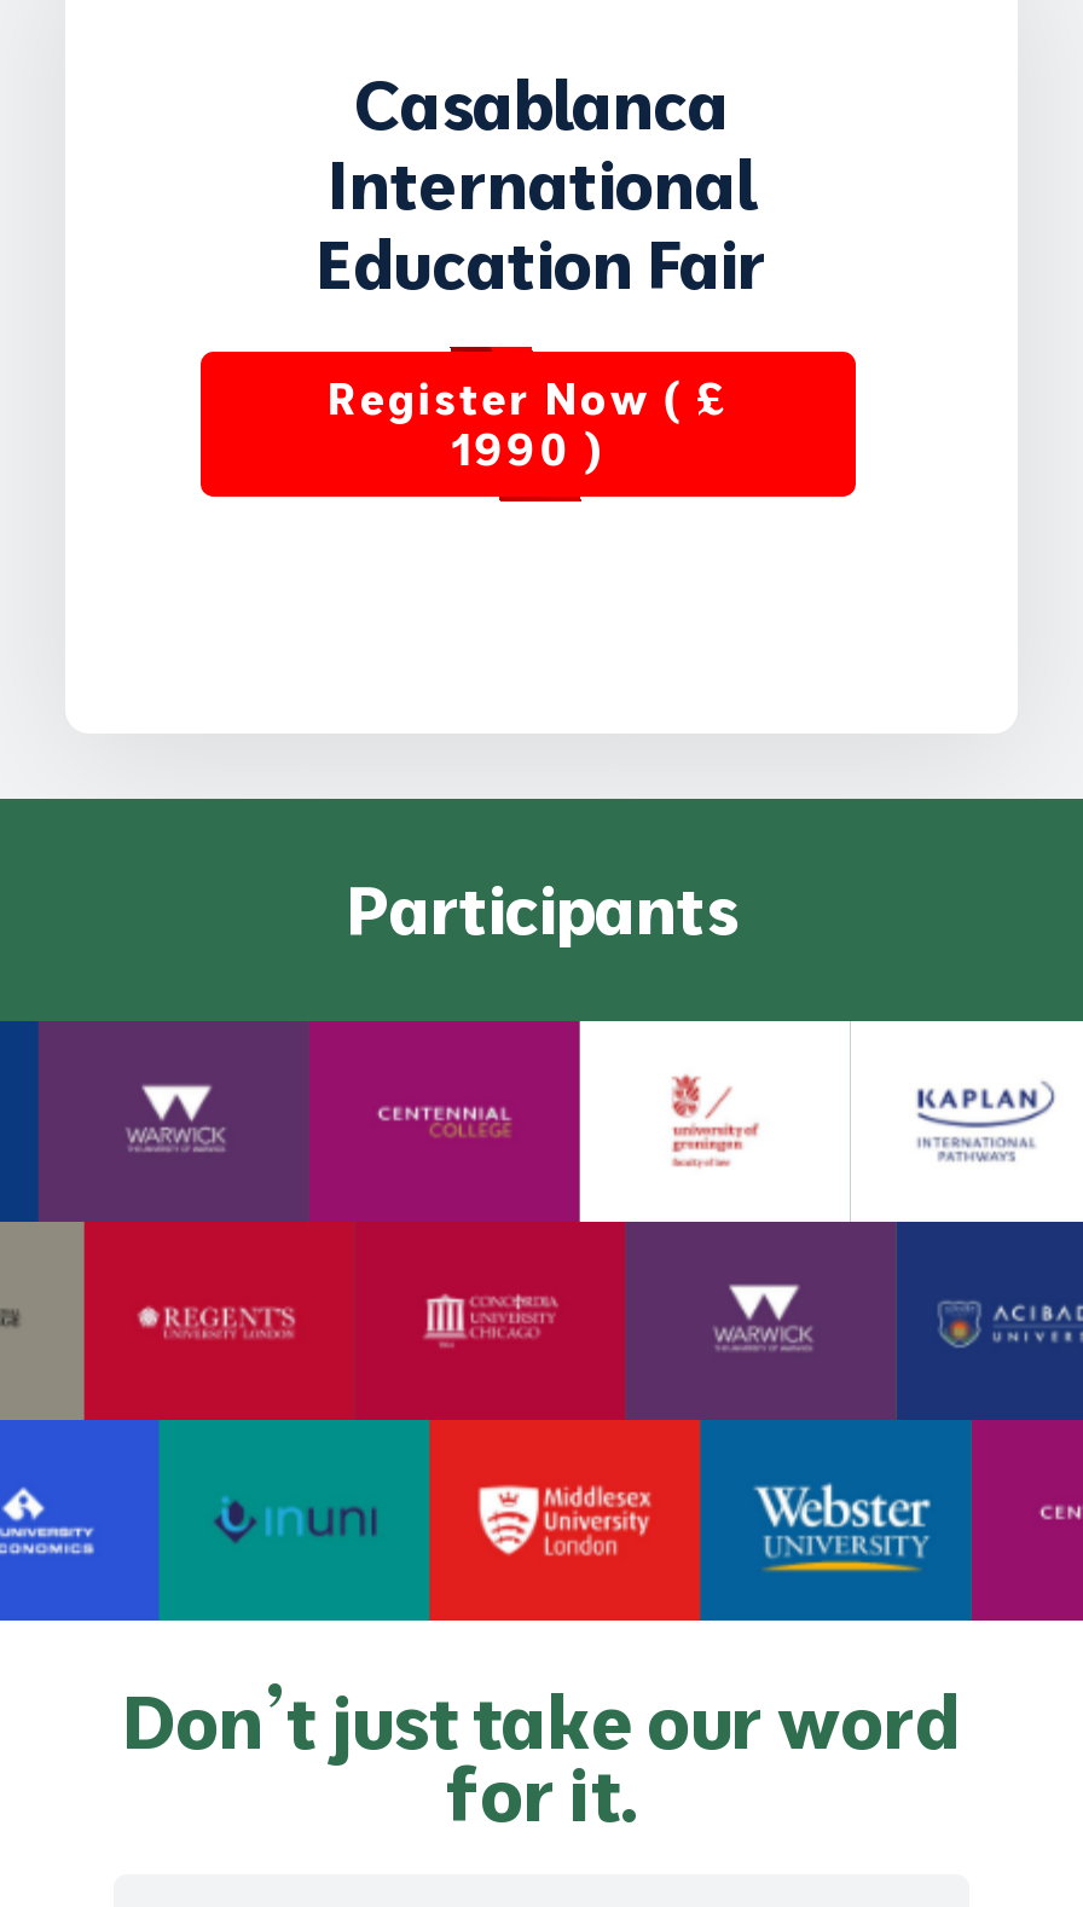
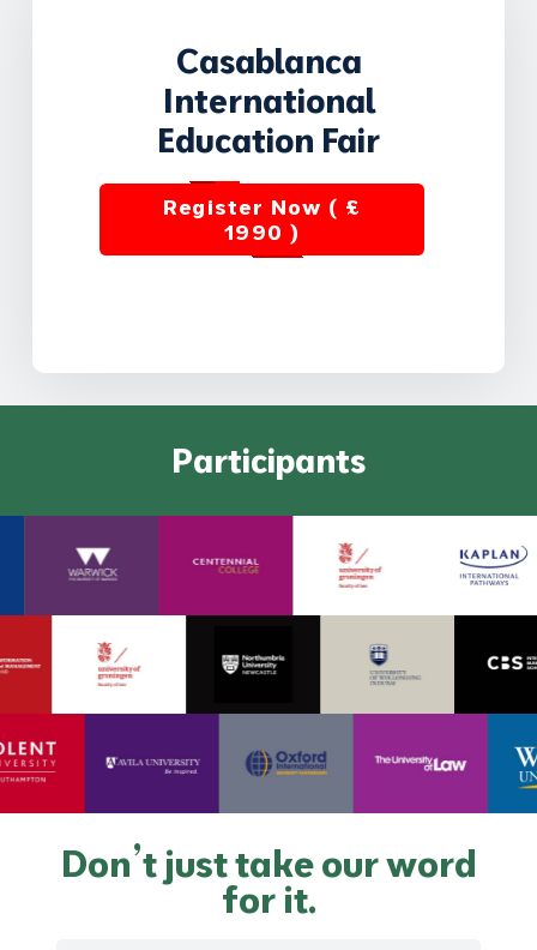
[7,1019,1076,1623] [image] -> [4,515,533,814] [image]

